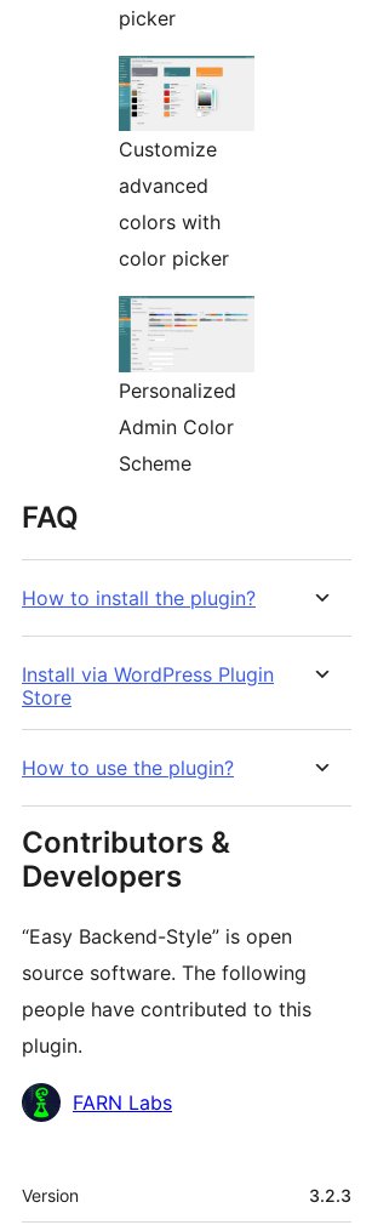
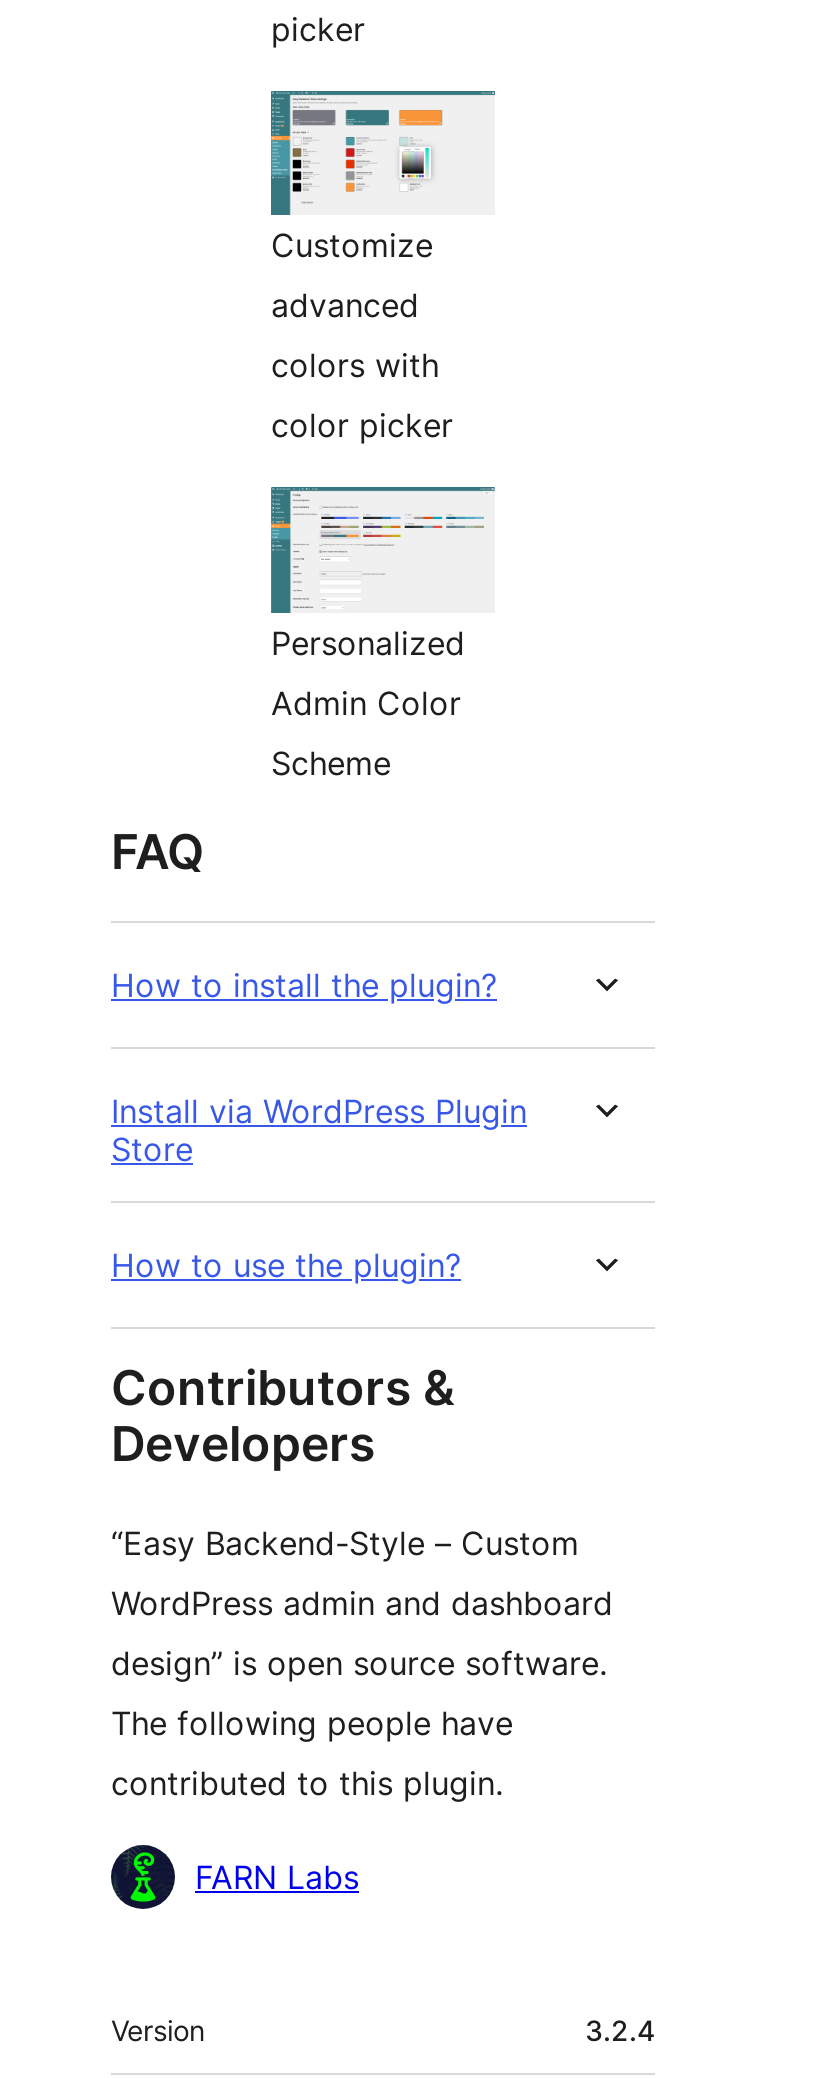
[22,924,311,1058] “Easy Backend-Style” is open | source software. The following | people have contributed to this | plugin. -> [111,1523,613,1803] “Easy Backend-Style – Custom | WordPress admin and dashboard | design” is open source software. | The following people have | contributed to this plugin.
[309,1185,351,1205] 3.2.3 -> [585,2013,655,2047] 3.2.4

